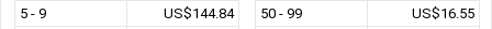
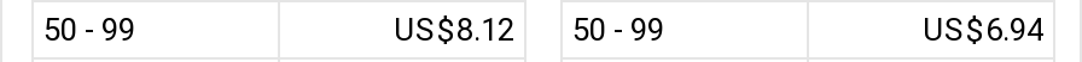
[20,5,234,21] 5 - 9 | US$144.84 -> [43,12,514,47] 50 - 99 | US$8.12
[412,5,474,21] US$16.55 -> [923,12,1043,47] US$6.94

